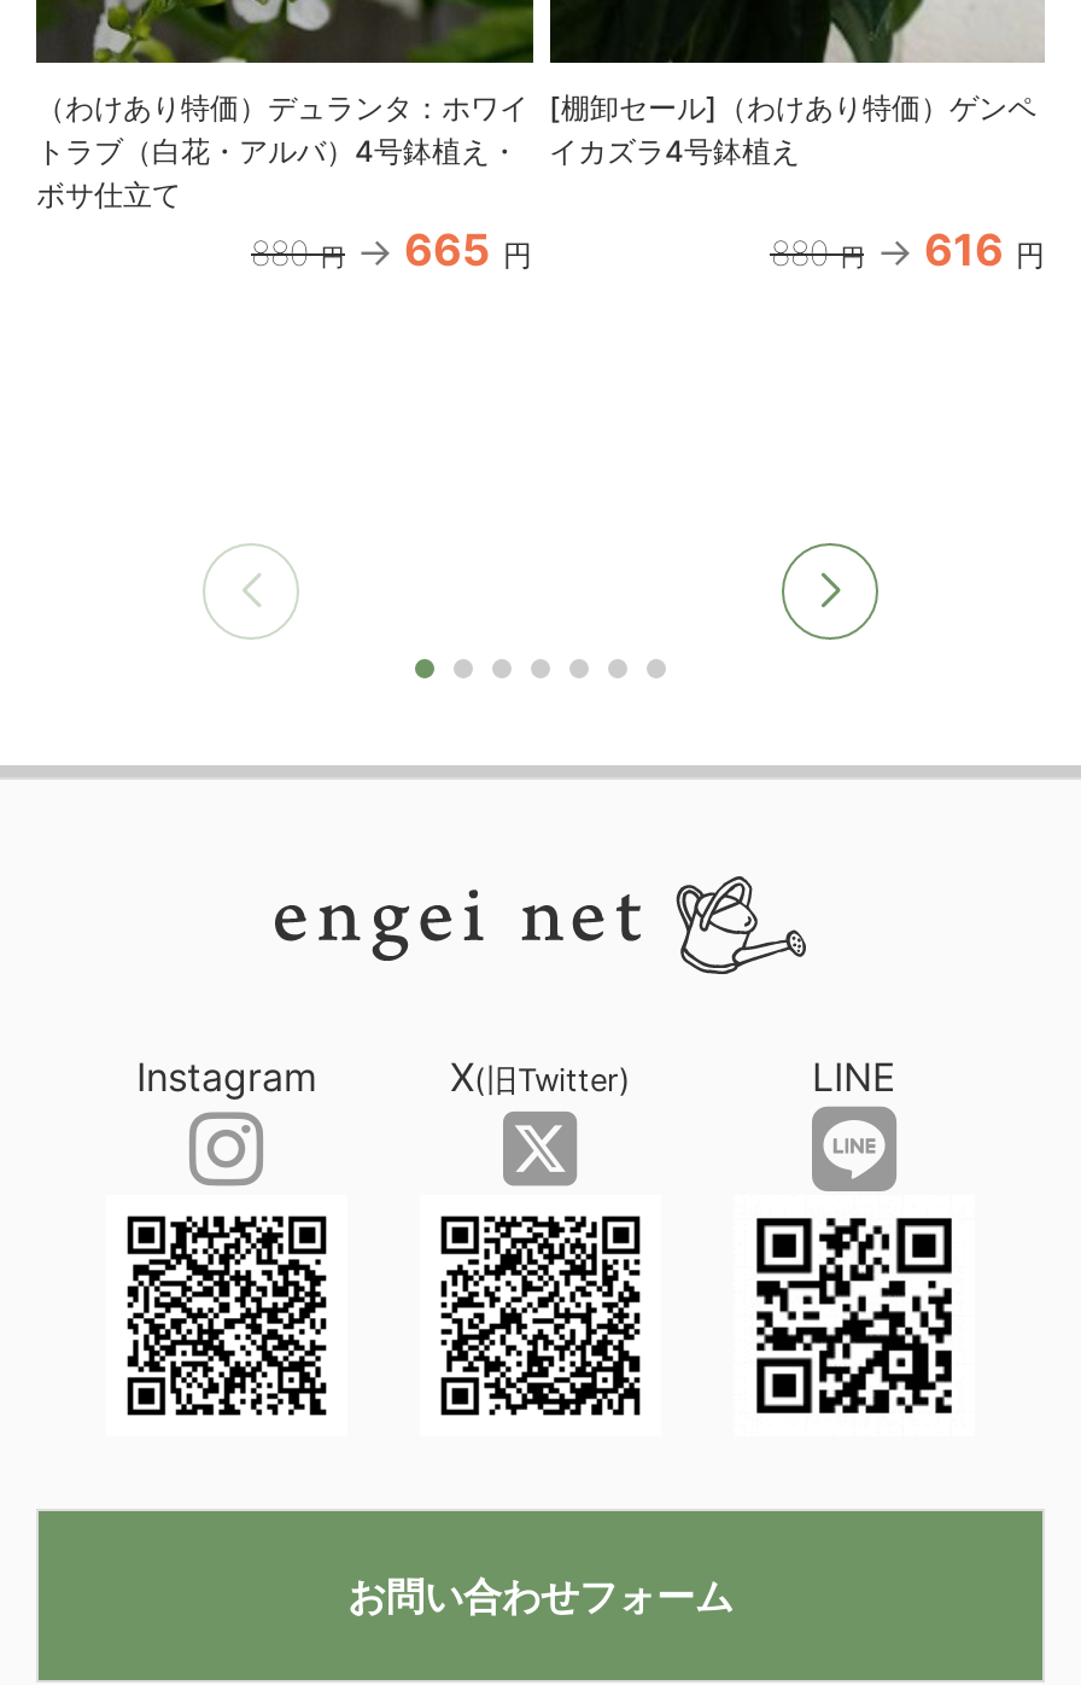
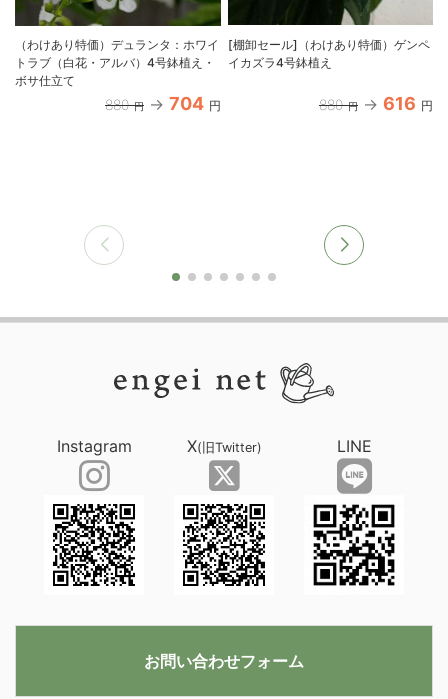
[404,224,532,274] 665 円 -> [168,93,220,114] 704 円

